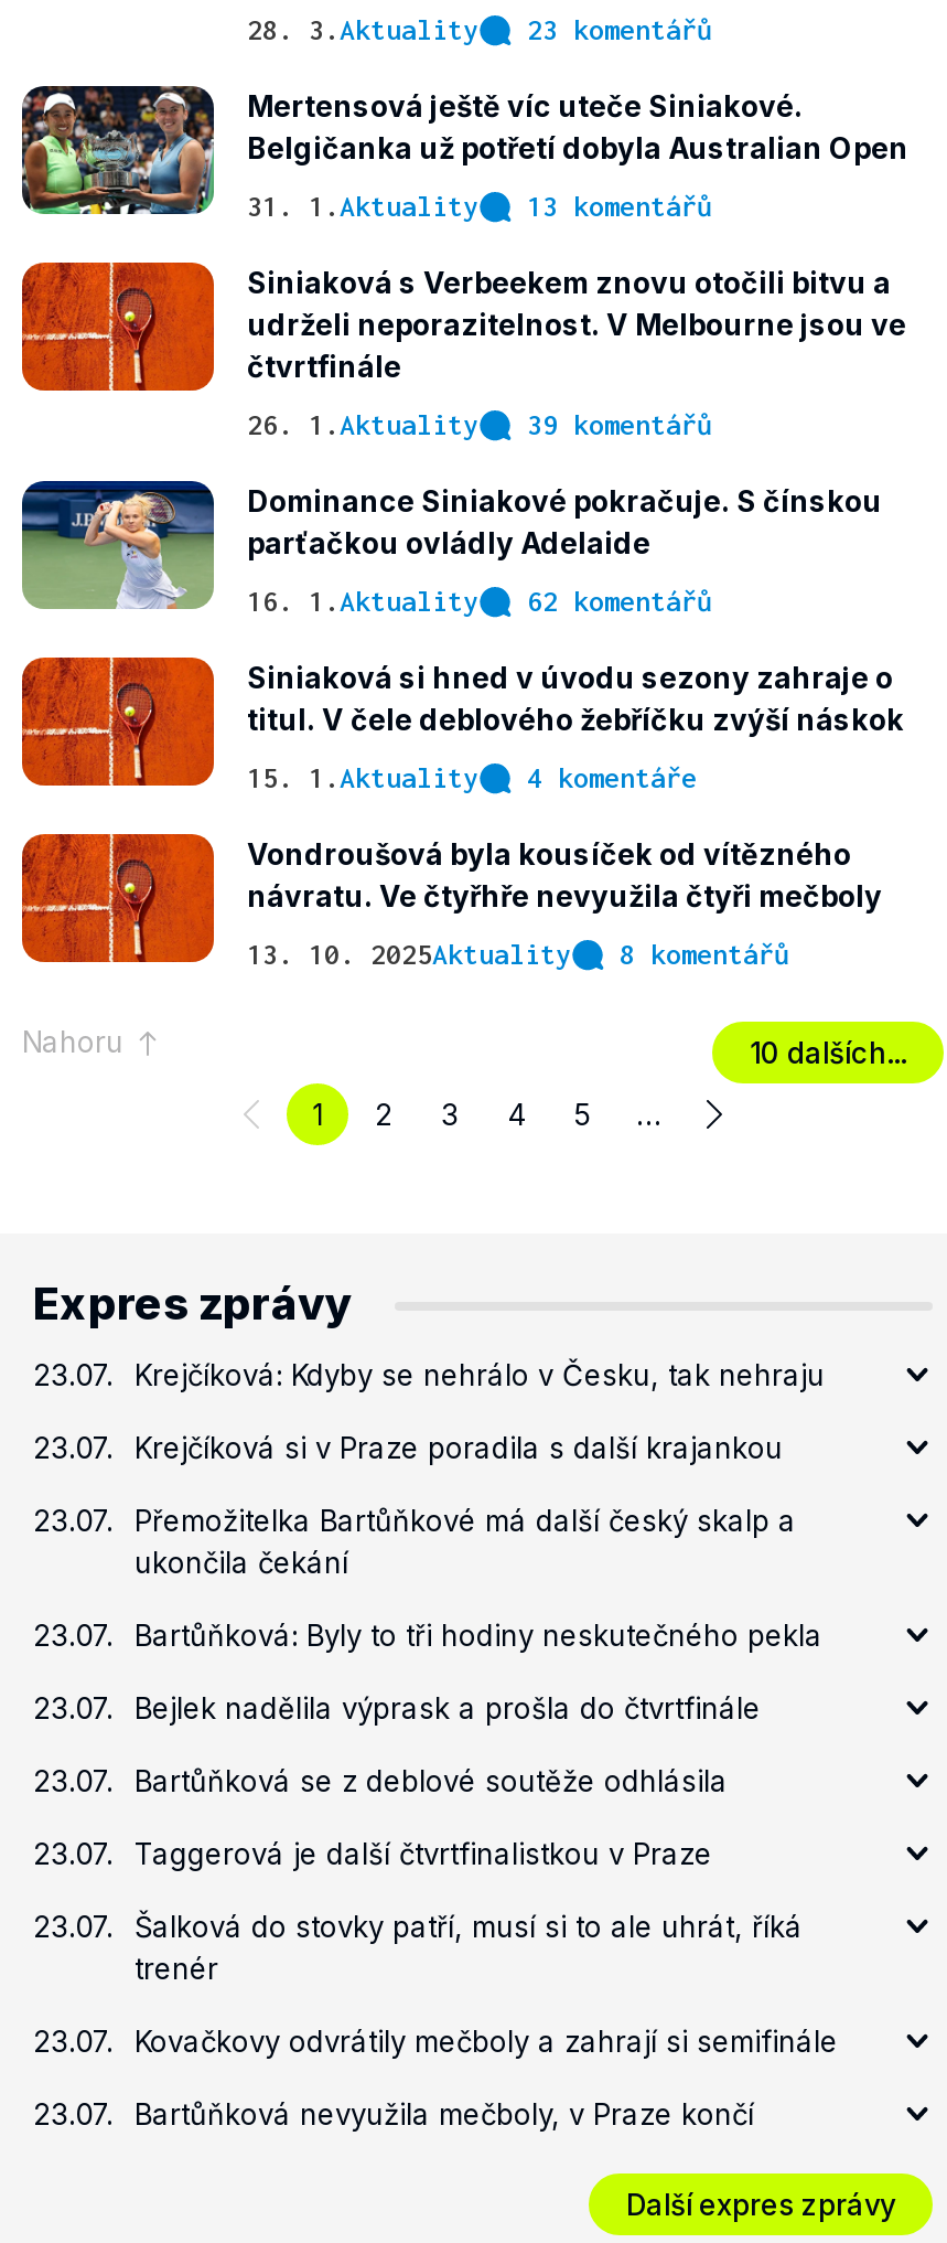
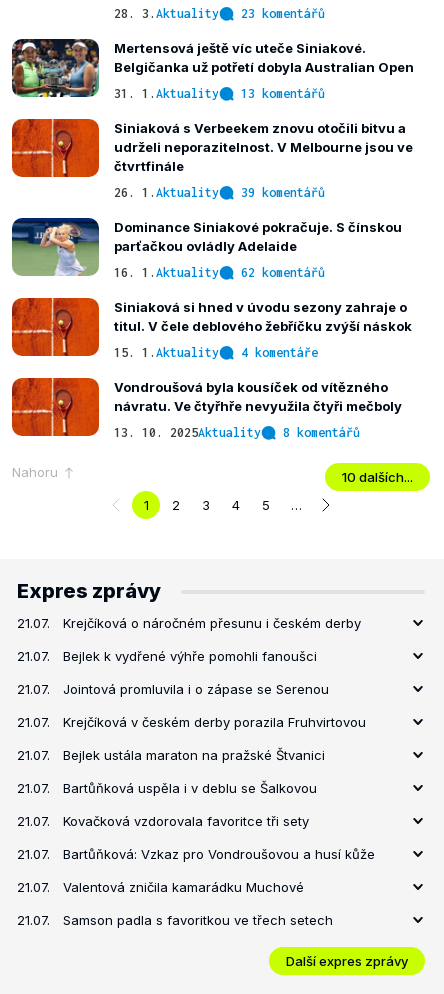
[33,1357,825,1392] 23.07. | Krejčíková: Kdyby se nehrálo v Česku, tak nehraju -> [17,615,361,631] 21.07. | Krejčíková o náročném přesunu i českém derby
[33,1430,783,1465] 23.07. | Krejčíková si v Praze poradila s další krajankou -> [17,648,317,664] 21.07. | Bejlek k vydřené výhře pomohli fanoušci
[33,1503,796,1580] 23.07. | Přemožitelka Bartůňkové má další český skalp a | ukončila čekání -> [17,681,329,697] 21.07. | Jointová promluvila i o zápase se Serenou
[33,1617,822,1653] 23.07. | Bartůňková: Byly to tři hodiny neskutečného pekla -> [17,714,366,730] 21.07. | Krejčíková v českém derby porazila Fruhvirtovou
[33,1690,761,1726] 23.07. | Bejlek nadělila výprask a prošla do čtvrtfinále -> [17,747,325,763] 21.07. | Bejlek ustála maraton na pražské Štvanici
[33,1763,728,1798] 23.07. | Bartůňková se z deblové soutěže odhlásila -> [17,780,317,796] 21.07. | Bartůňková uspěla i v deblu se Šalkovou
[33,1836,712,1871] 23.07. | Taggerová je další čtvrtfinalistkou v Praze -> [17,813,309,829] 21.07. | Kovačková vzdorovala favoritce tři sety
[33,1909,803,1986] 23.07. | Šalková do stovky patří, musí si to ale uhrát, říká | trenér -> [17,846,375,862] 21.07. | Bartůňková: Vzkaz pro Vondroušovou a husí kůže
[33,2023,838,2059] 23.07. | Kovačkovy odvrátily mečboly a zahrají si semifinále -> [17,879,304,895] 21.07. | Valentová zničila kamarádku Muchové
[33,2096,754,2132] 23.07. | Bartůňková nevyužila mečboly, v Praze končí -> [17,912,333,928] 21.07. | Samson padla s favoritkou ve třech setech

